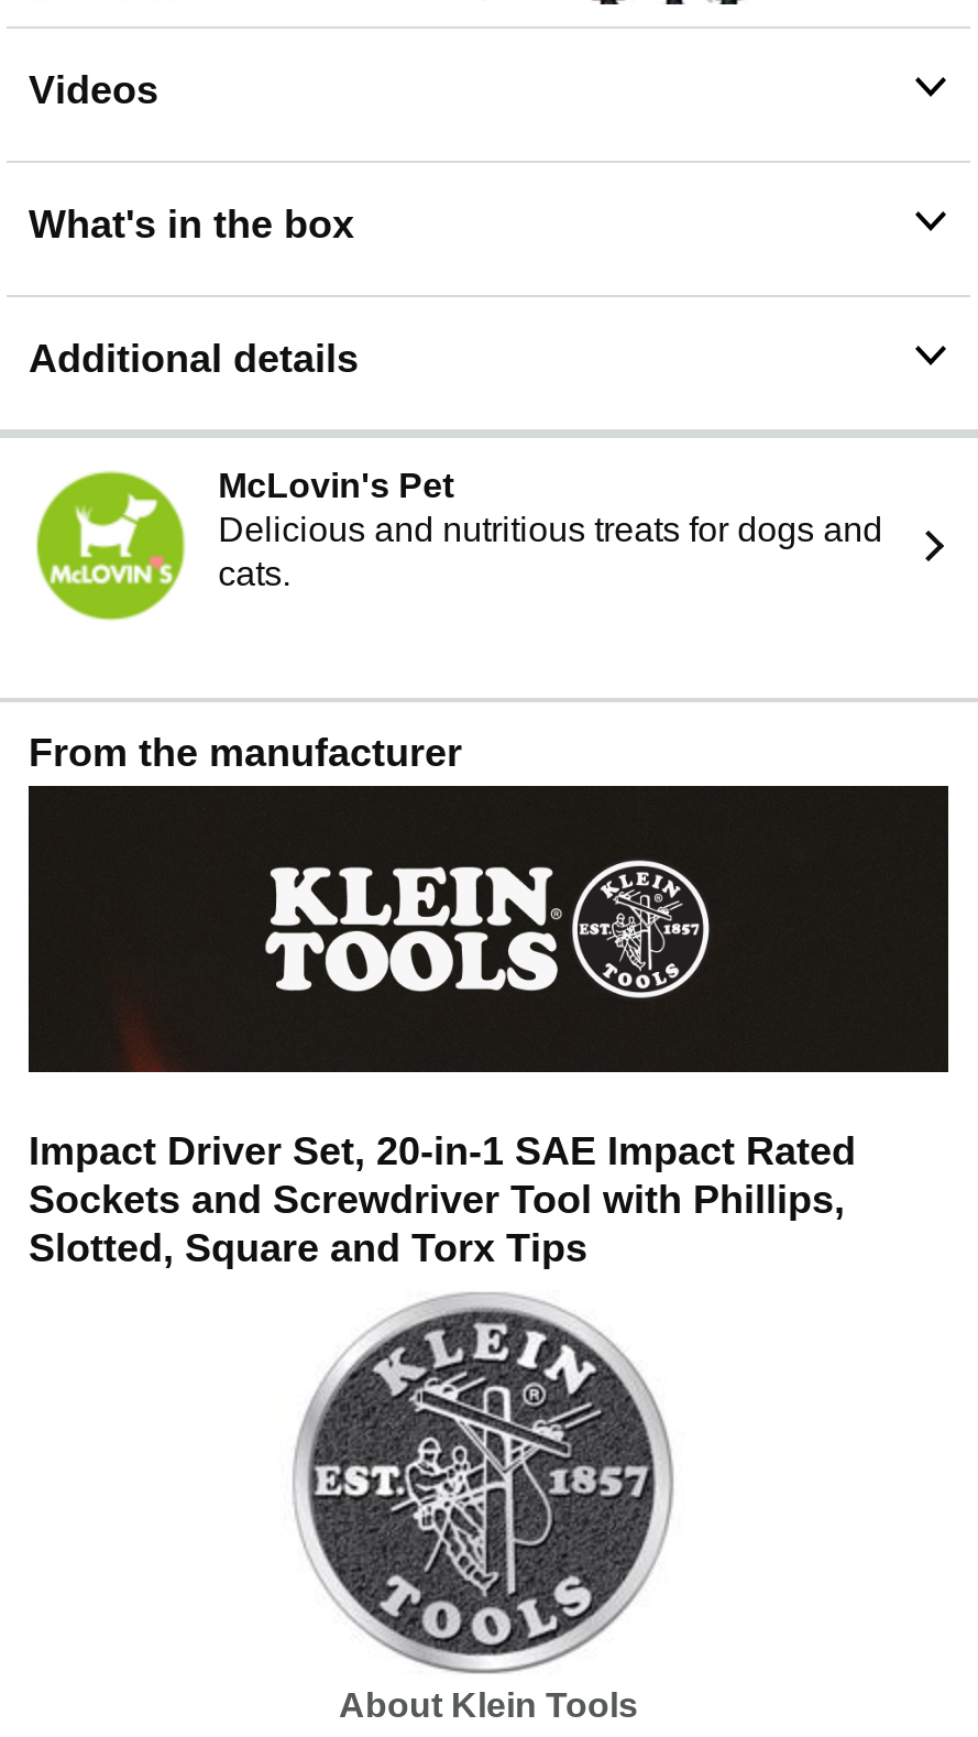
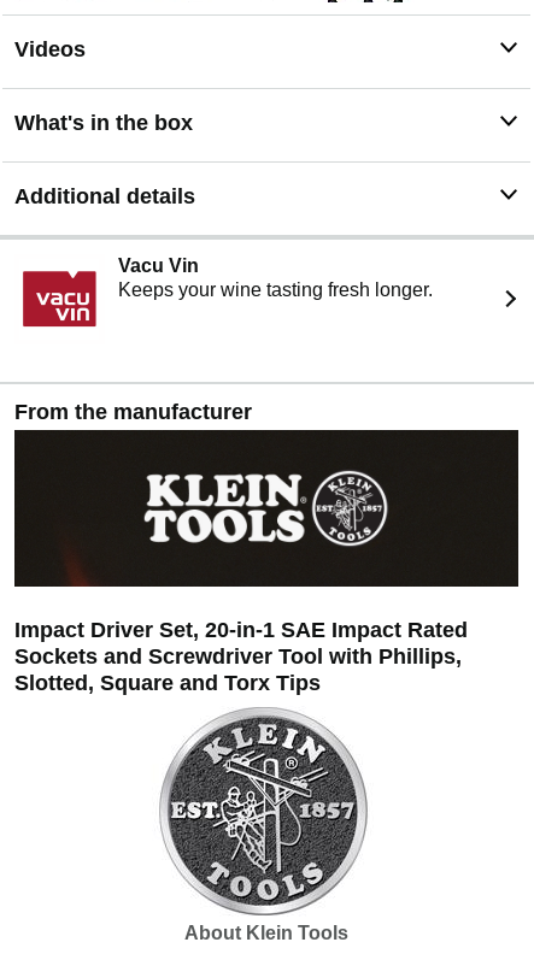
[35,467,883,623] [image] | McLovin's Pet | Delicious and nutritious treats for dogs and | cats. -> [19,255,433,340] [image] | Vacu Vin | Keeps your wine tasting fresh longer.

